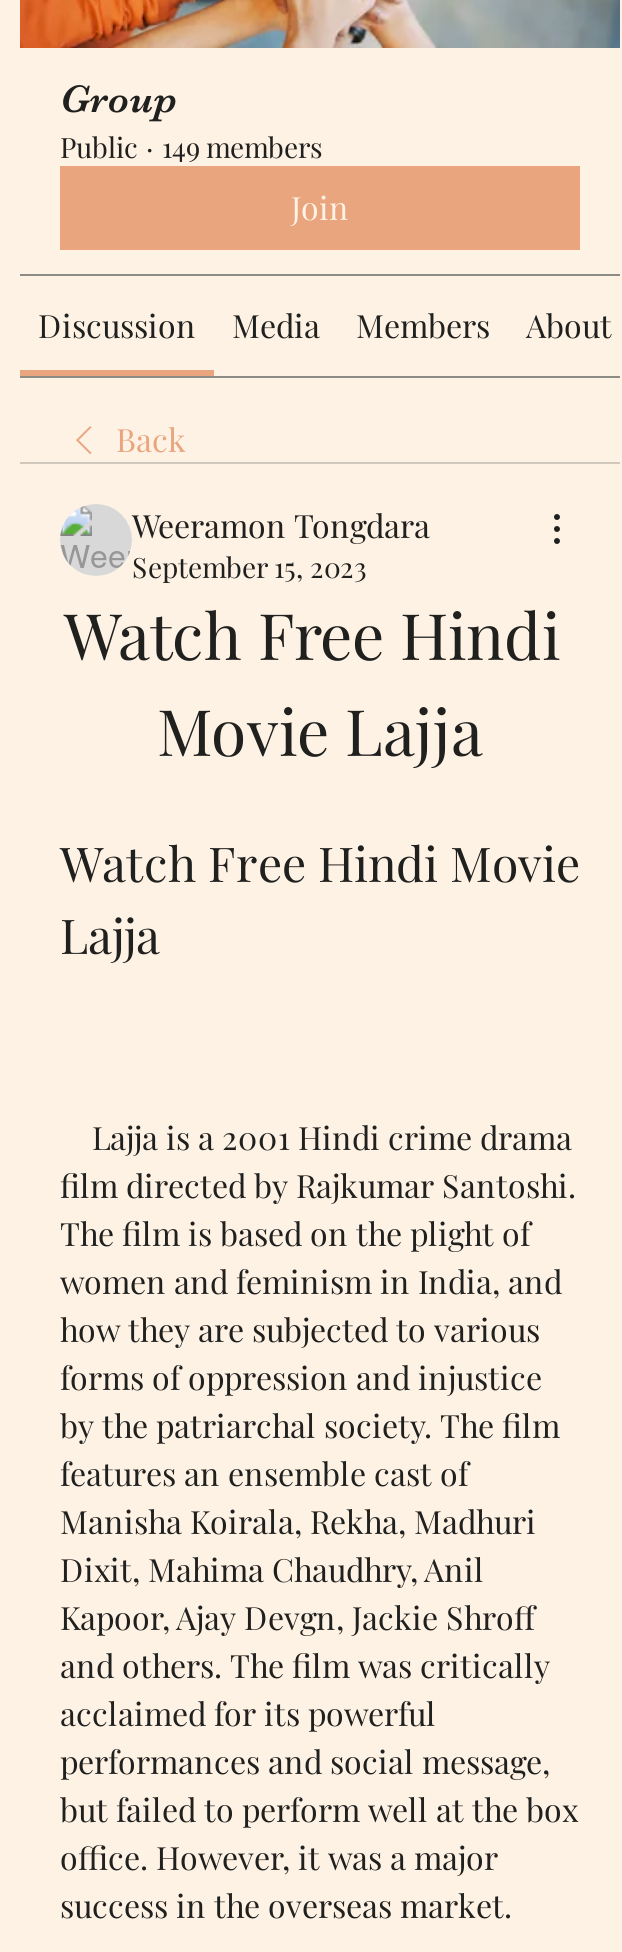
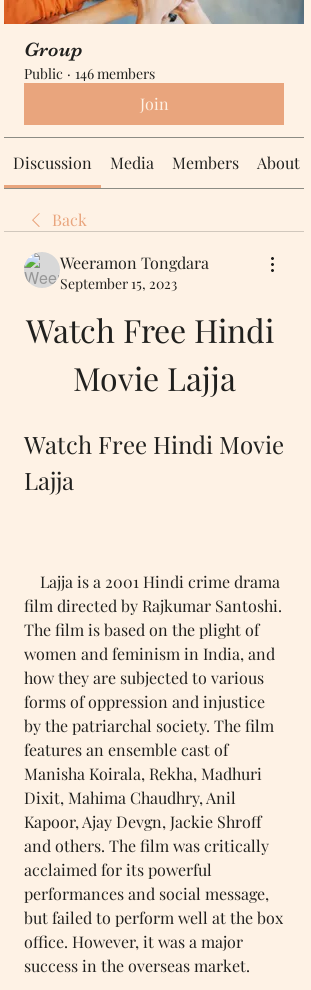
[60,128,322,166] Public · 149 members -> [24,64,155,83] Public · 146 members

